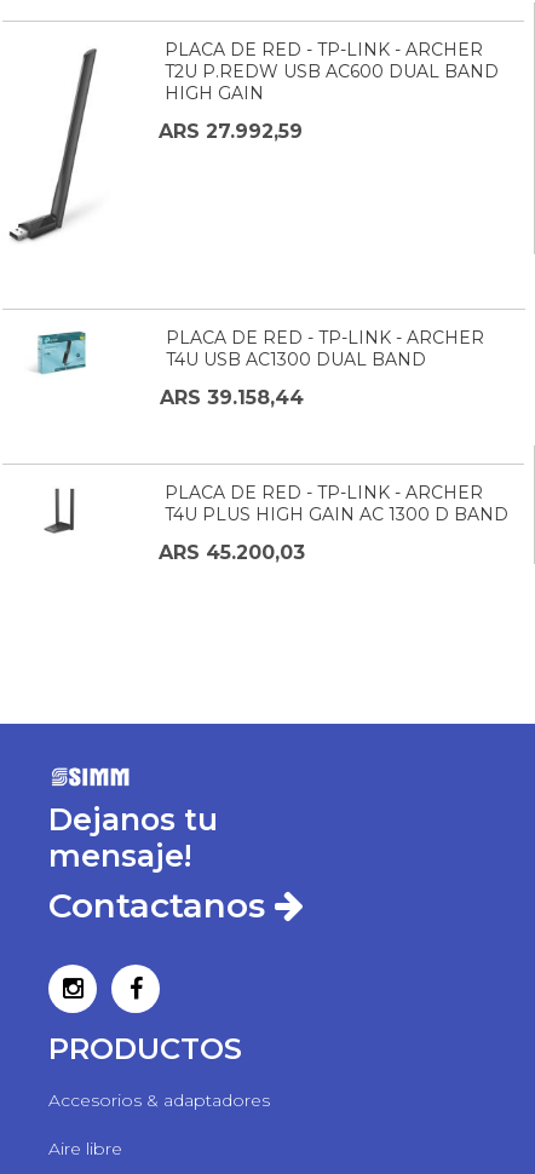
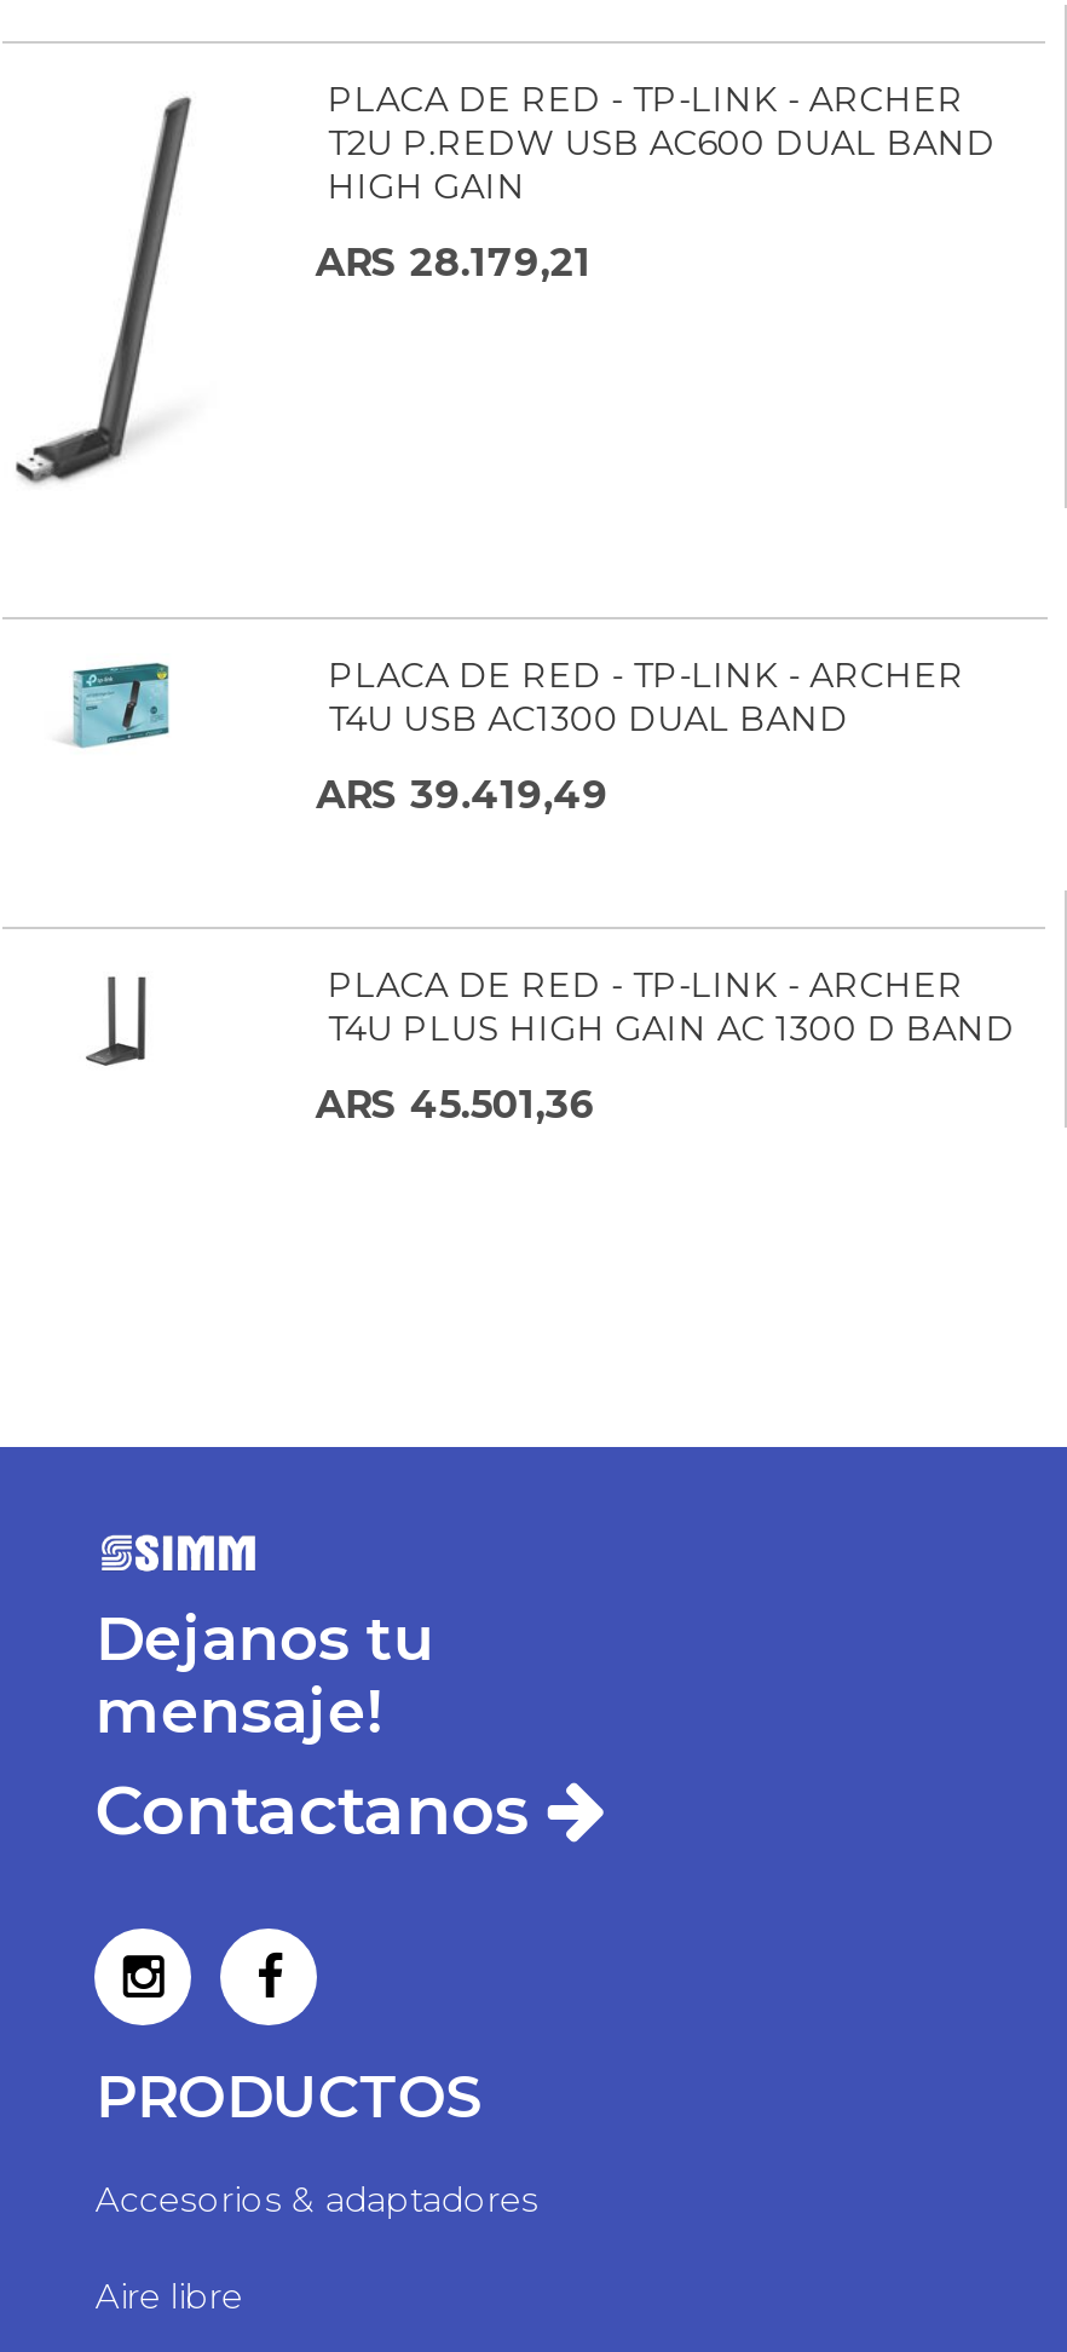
[159,120,303,143] ARS 27.992,59 -> [315,239,591,285] ARS 28.179,21
[159,386,303,409] ARS 39.158,44 -> [316,771,609,817] ARS 39.419,49
[159,541,305,564] ARS 45.200,03 -> [315,1081,596,1127] ARS 45.501,36

